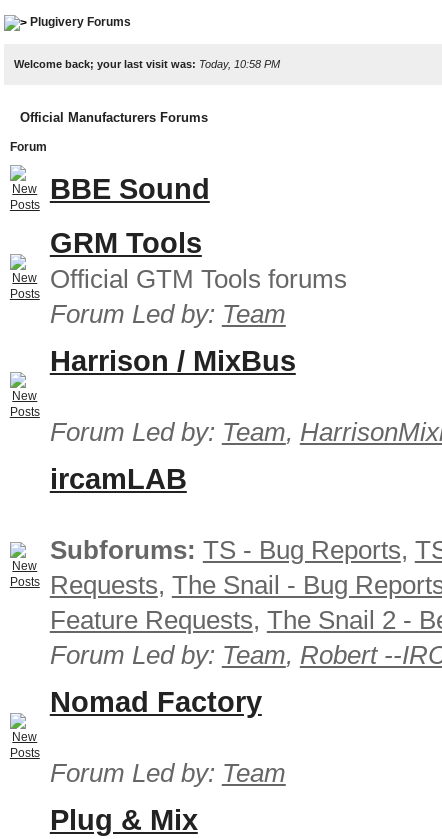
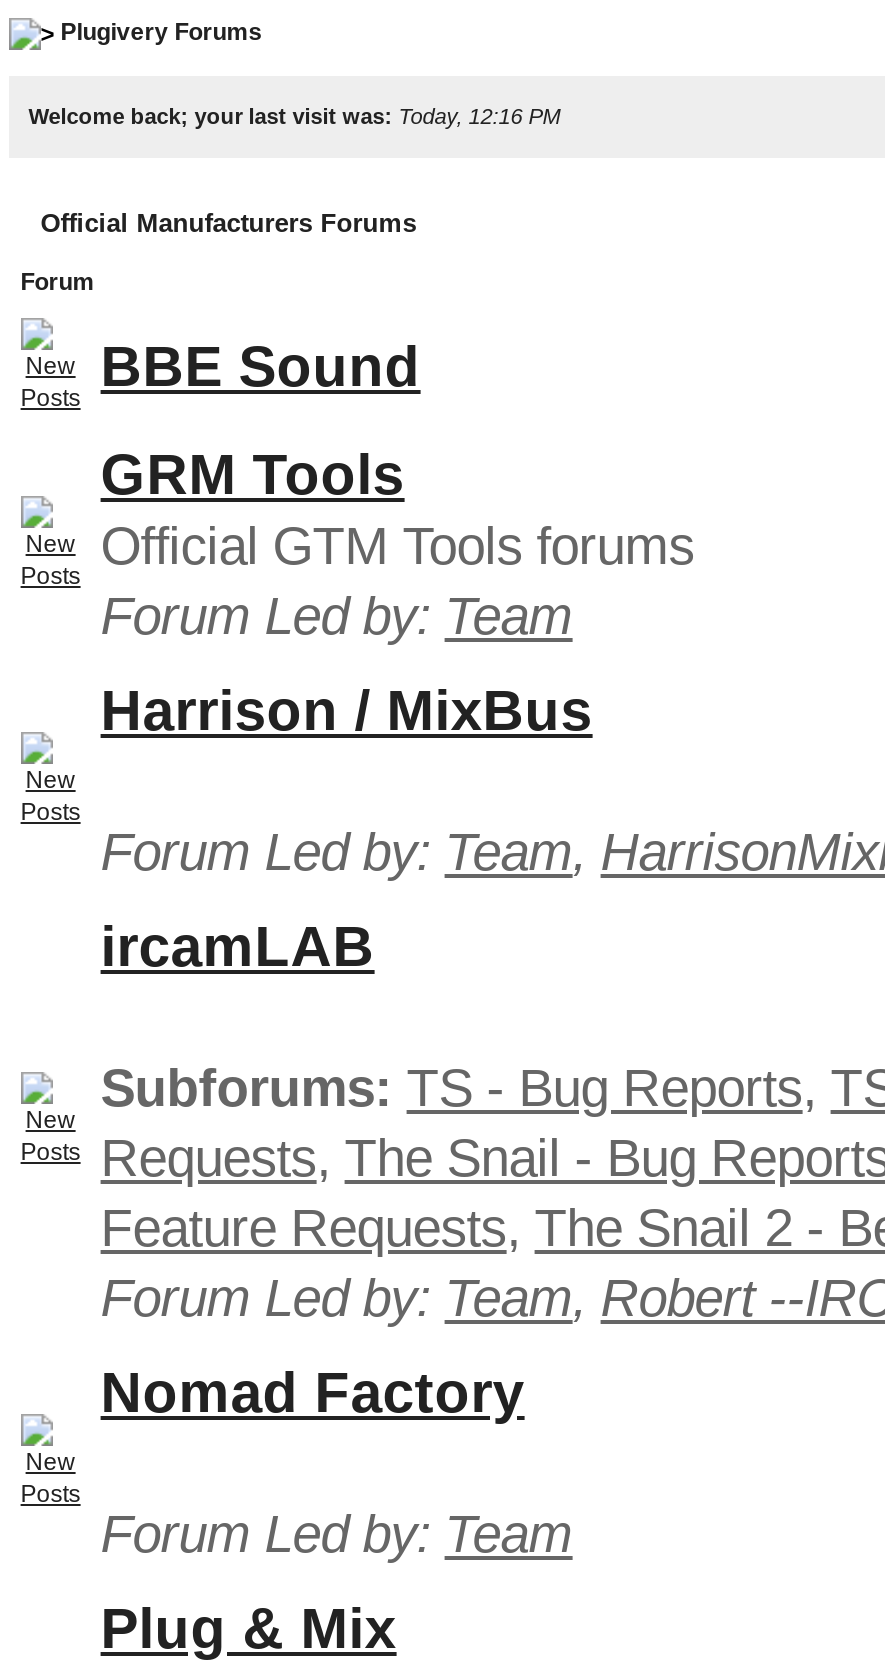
[14,58,280,70] Welcome back; your last visit was: Today, 10:58 PM -> [29,104,561,128] Welcome back; your last visit was: Today, 12:16 PM

